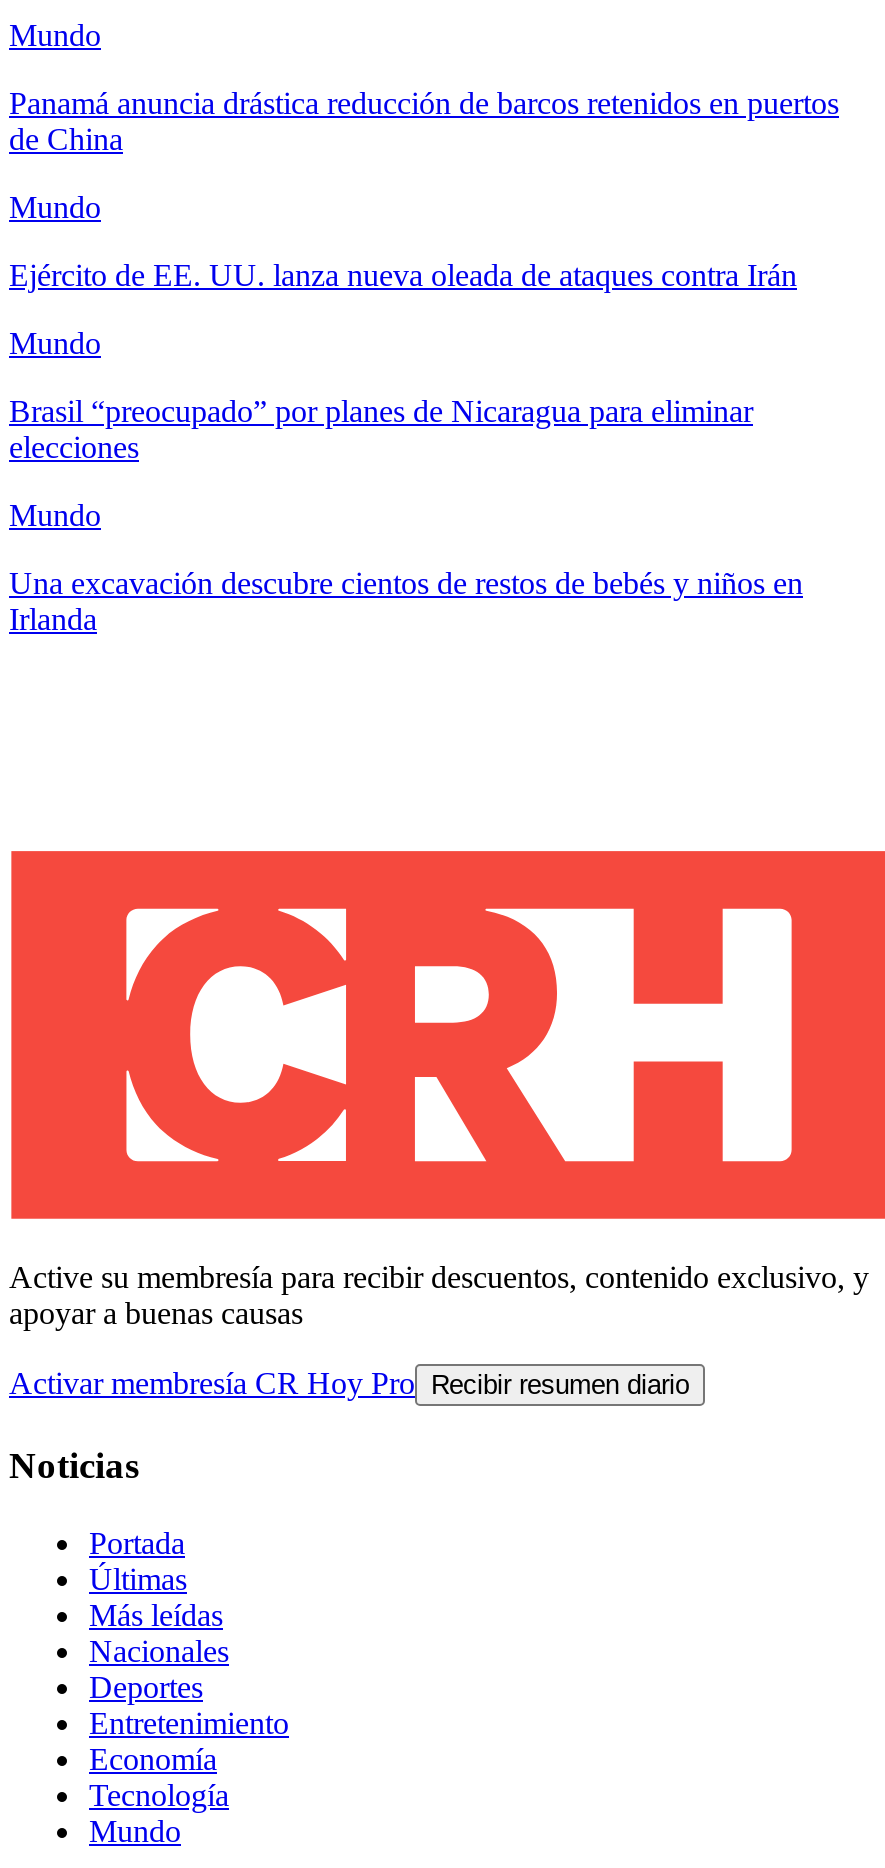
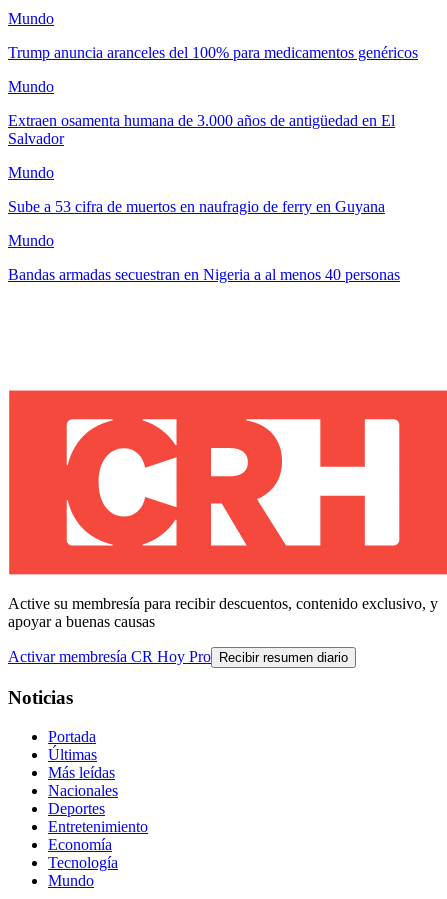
[9,86,839,156] Panamá anuncia drástica reducción de barcos retenidos en puertos | de China -> [8,44,418,61] Trump anuncia aranceles del 100% para medicamentos genéricos
[9,258,797,292] Ejército de EE. UU. lanza nueva oleada de ataques contra Irán -> [8,112,395,147] Extraen osamenta humana de 3.000 años de antigüedad en El | Salvador
[9,394,753,464] Brasil “preocupado” por planes de Nicaragua para eliminar | elecciones -> [8,198,385,215] Sube a 53 cifra de muertos en naufragio de ferry en Guyana
[9,566,803,636] Una excavación descubre cientos de restos de bebés y niños en | Irlanda -> [8,266,400,283] Bandas armadas secuestran en Nigeria a al menos 40 personas

